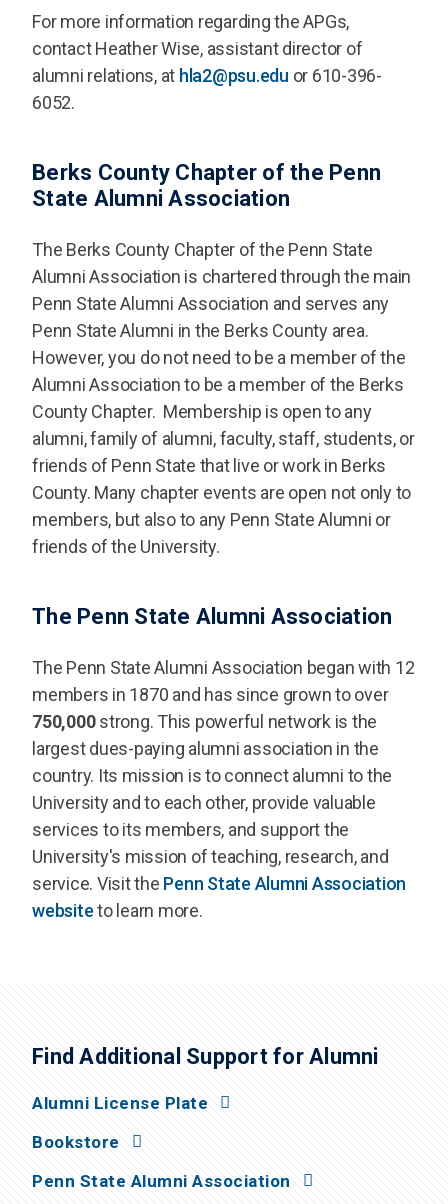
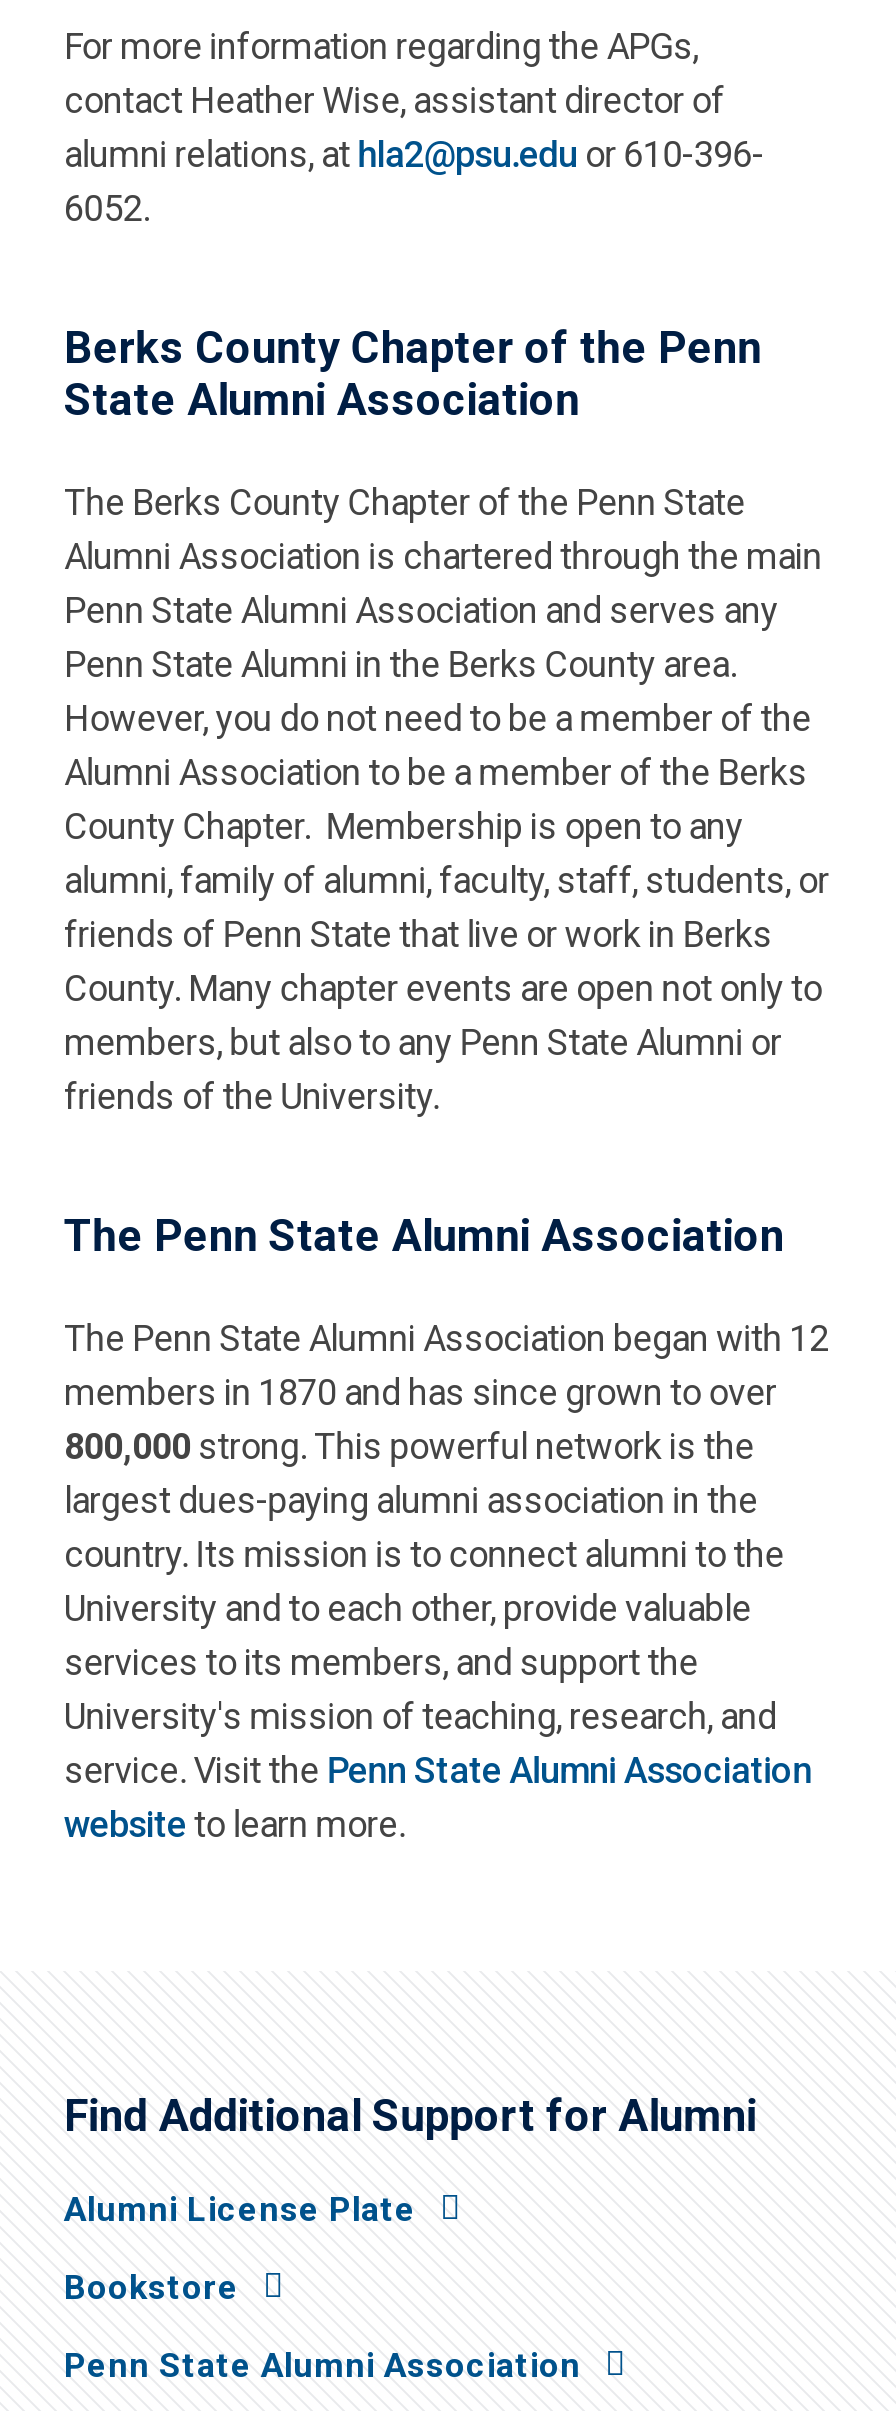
[32,711,377,732] 750,000 strong. This powerful network is the -> [64,1425,754,1467] 800,000 strong. This powerful network is the

